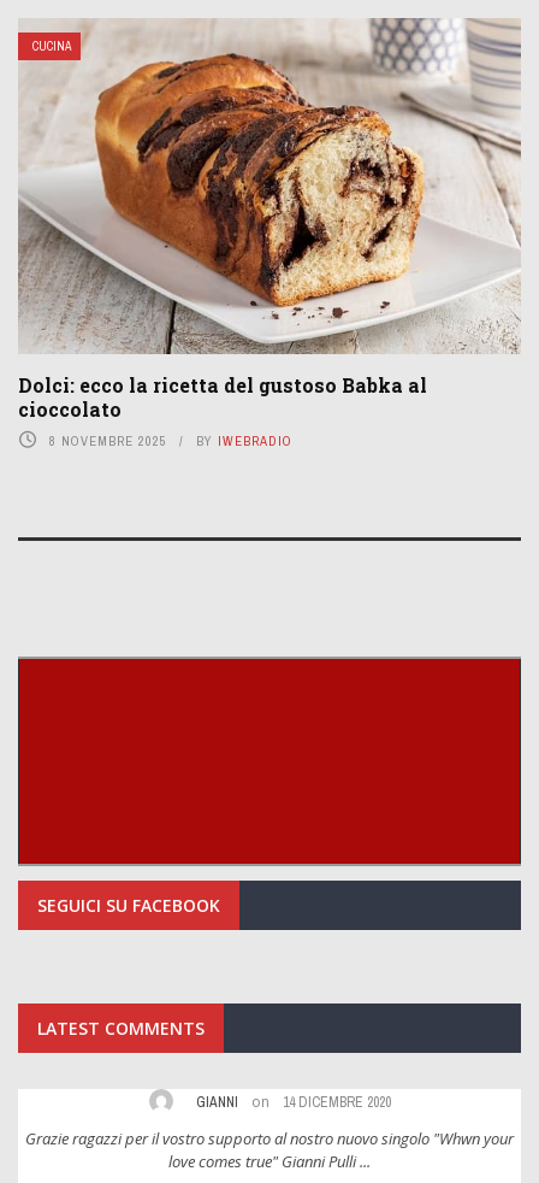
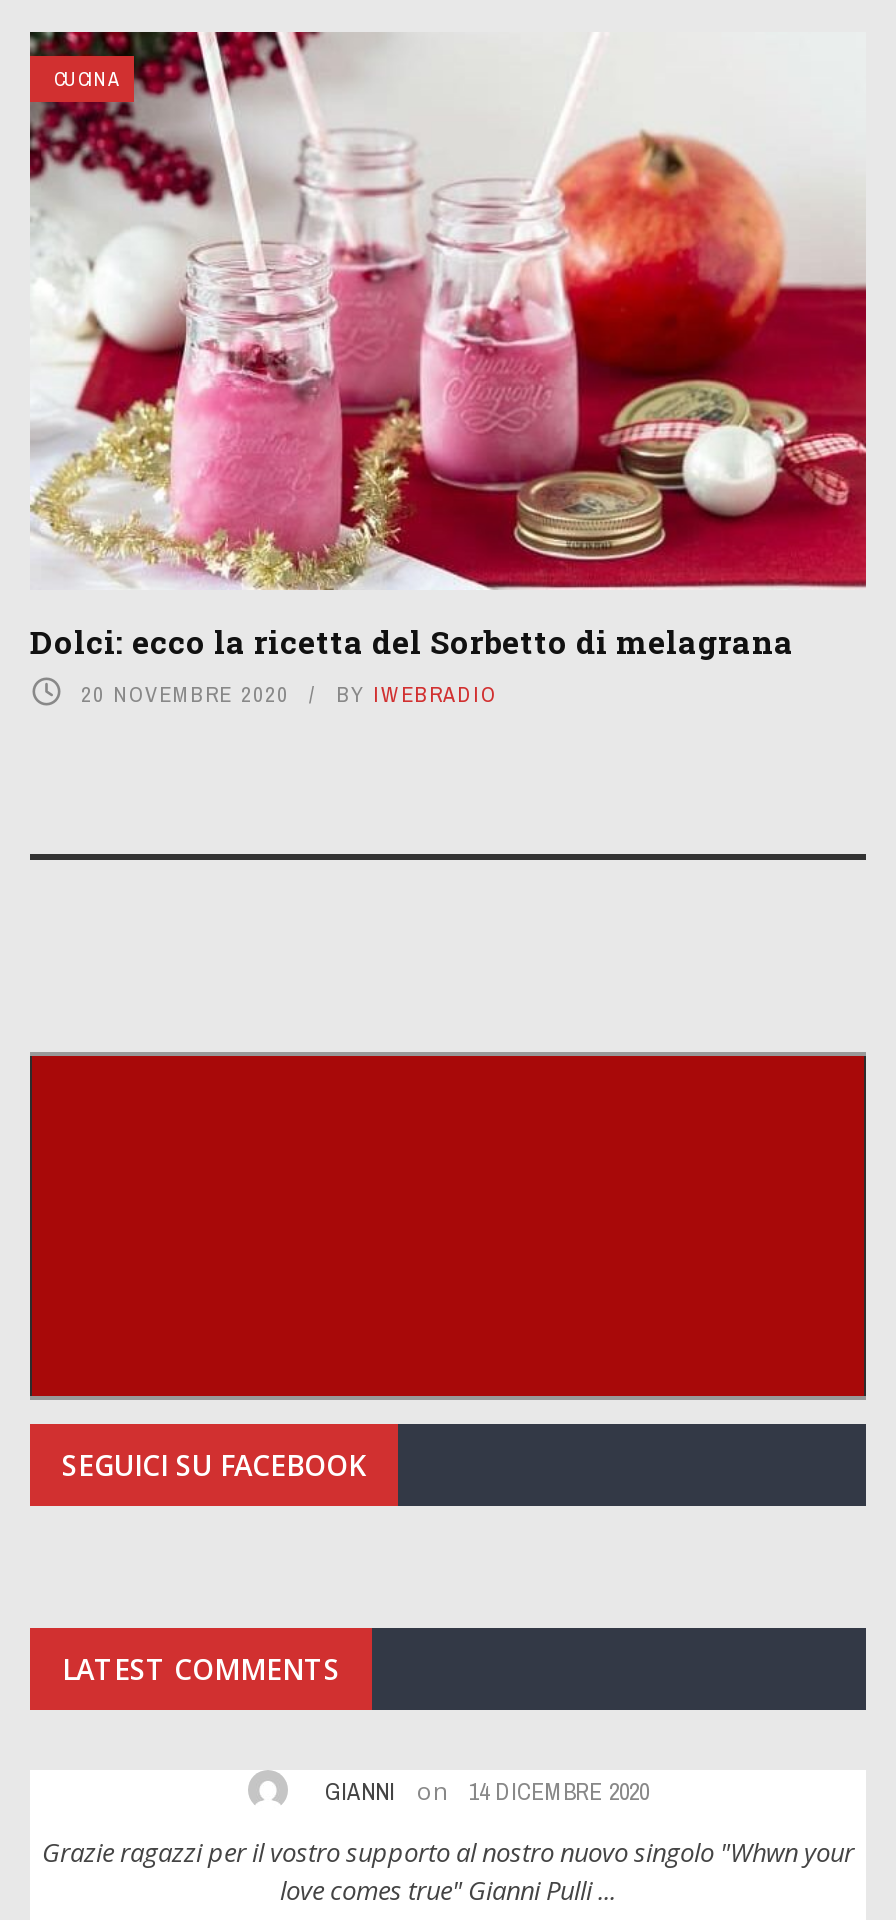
[17,17,522,449] [image] | Dolci: ecco la ricetta del gustoso Babka al | cioccolato | 8 NOVEMBRE 2025 -> [28,30,868,708] [image] | Dolci: ecco la ricetta del Sorbetto di melagrana | 20 NOVEMBRE 2020

